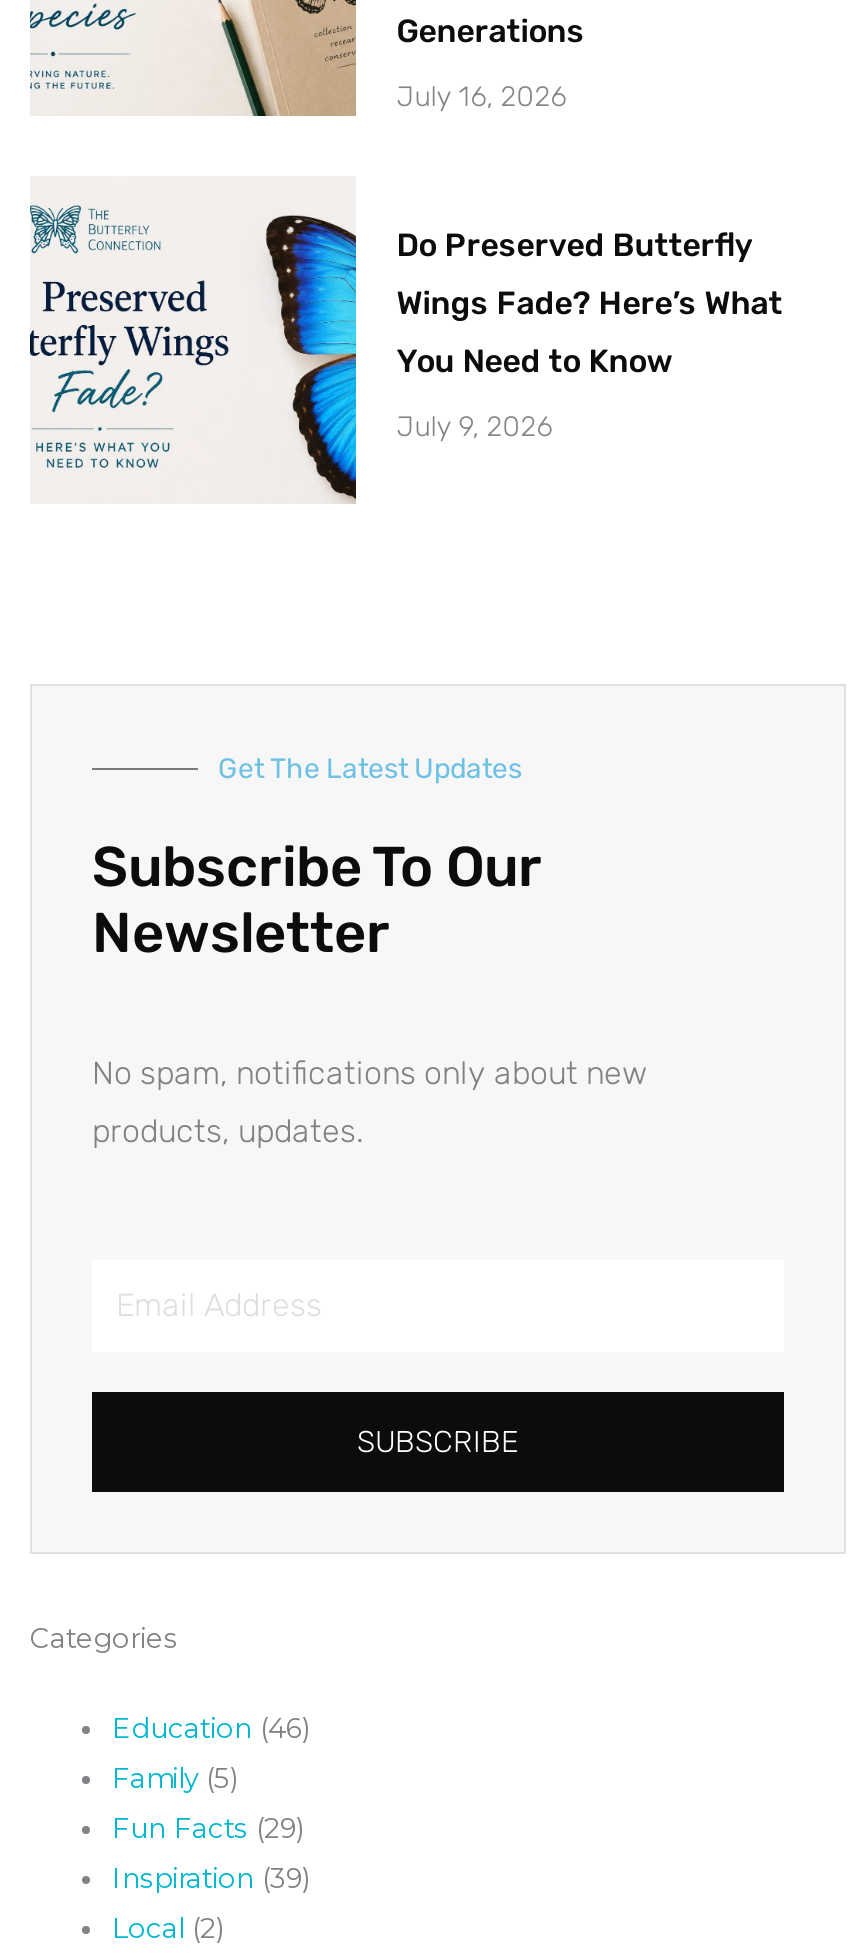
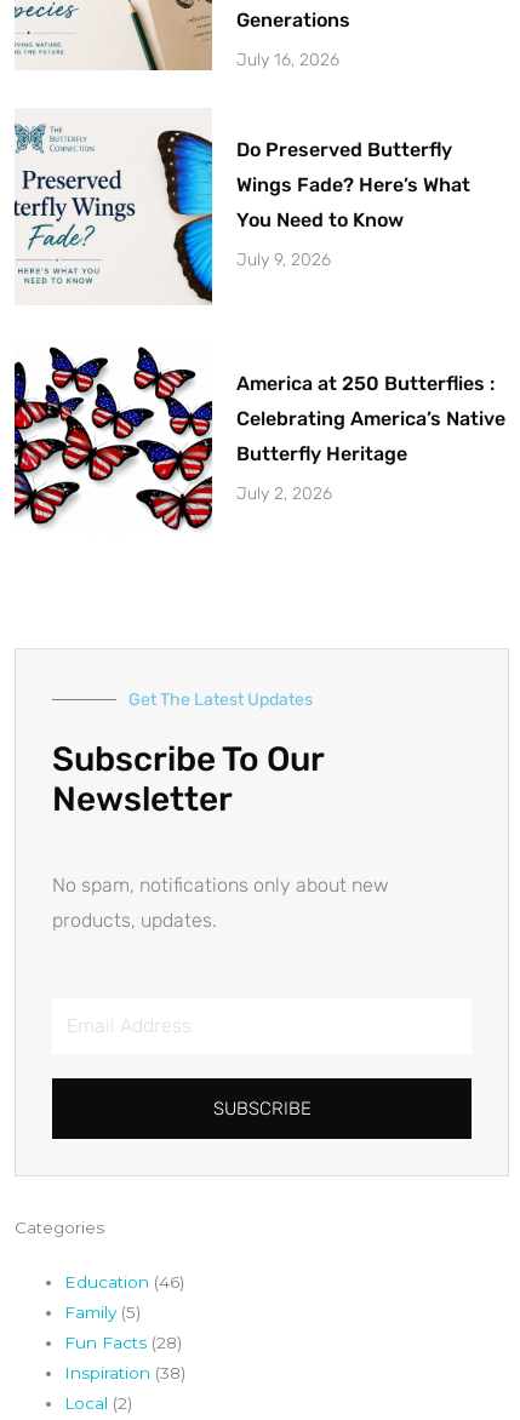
none -> [13,347,506,531] [image] | America at 250 Butterflies : | Celebrating America’s Native | Butterfly Heritage | July 2, 2026
[112,1813,304,1845] Fun Facts (29) -> [64,1332,182,1352] Fun Facts (28)
[112,1863,310,1895] Inspiration (39) -> [64,1363,185,1382] Inspiration (38)

